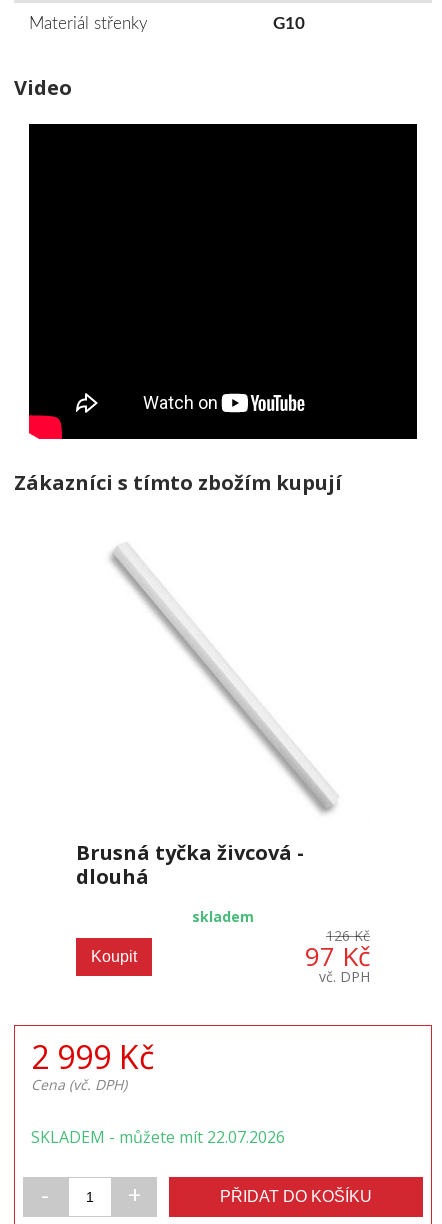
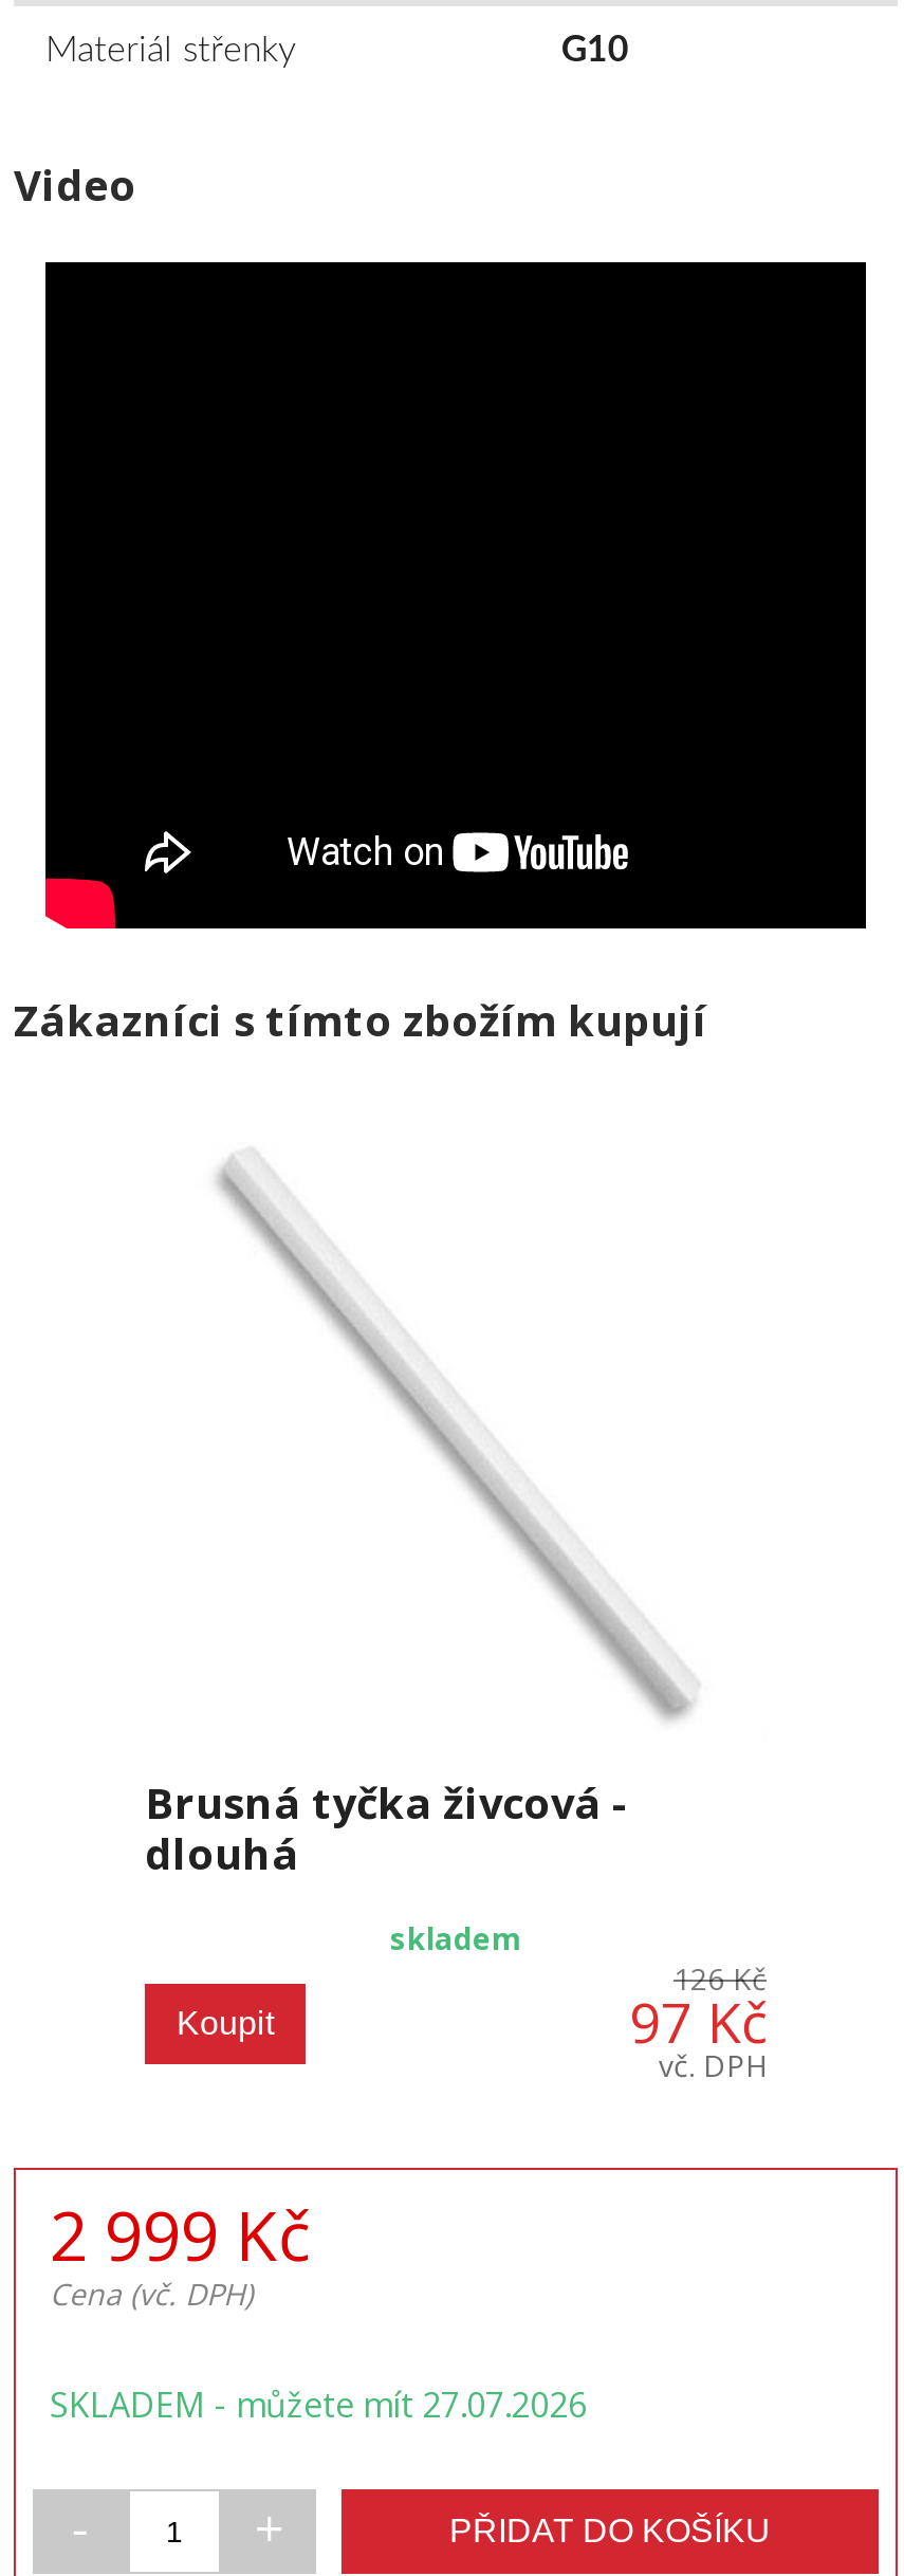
[31,1126,285,1148] SKLADEM - můžete mít 22.07.2026 -> [50,2381,587,2428] SKLADEM - můžete mít 27.07.2026

